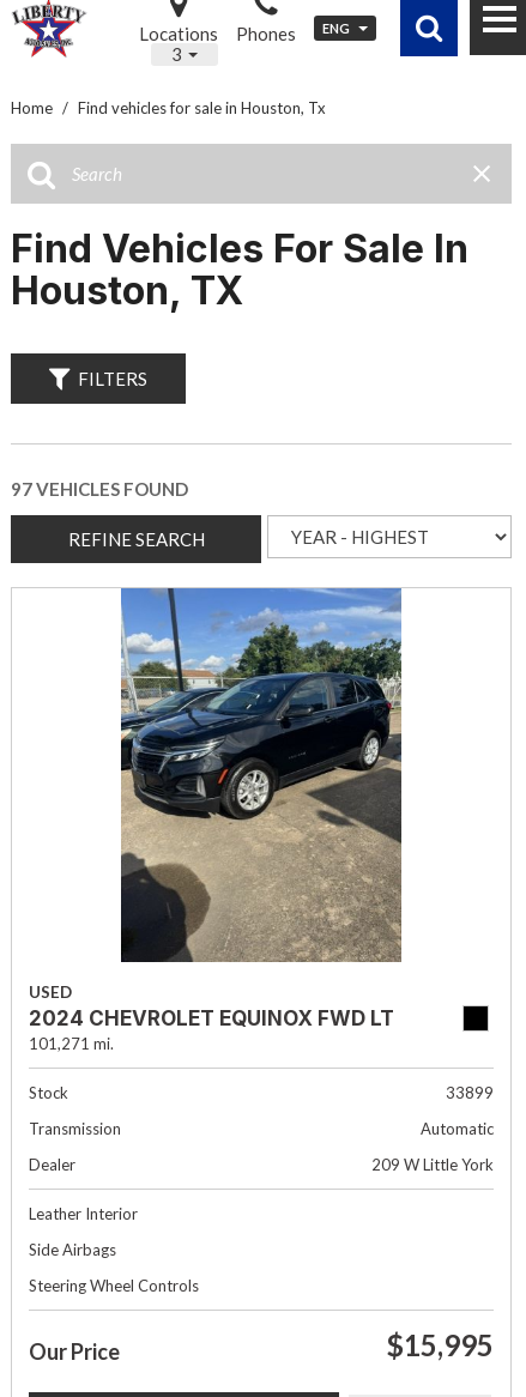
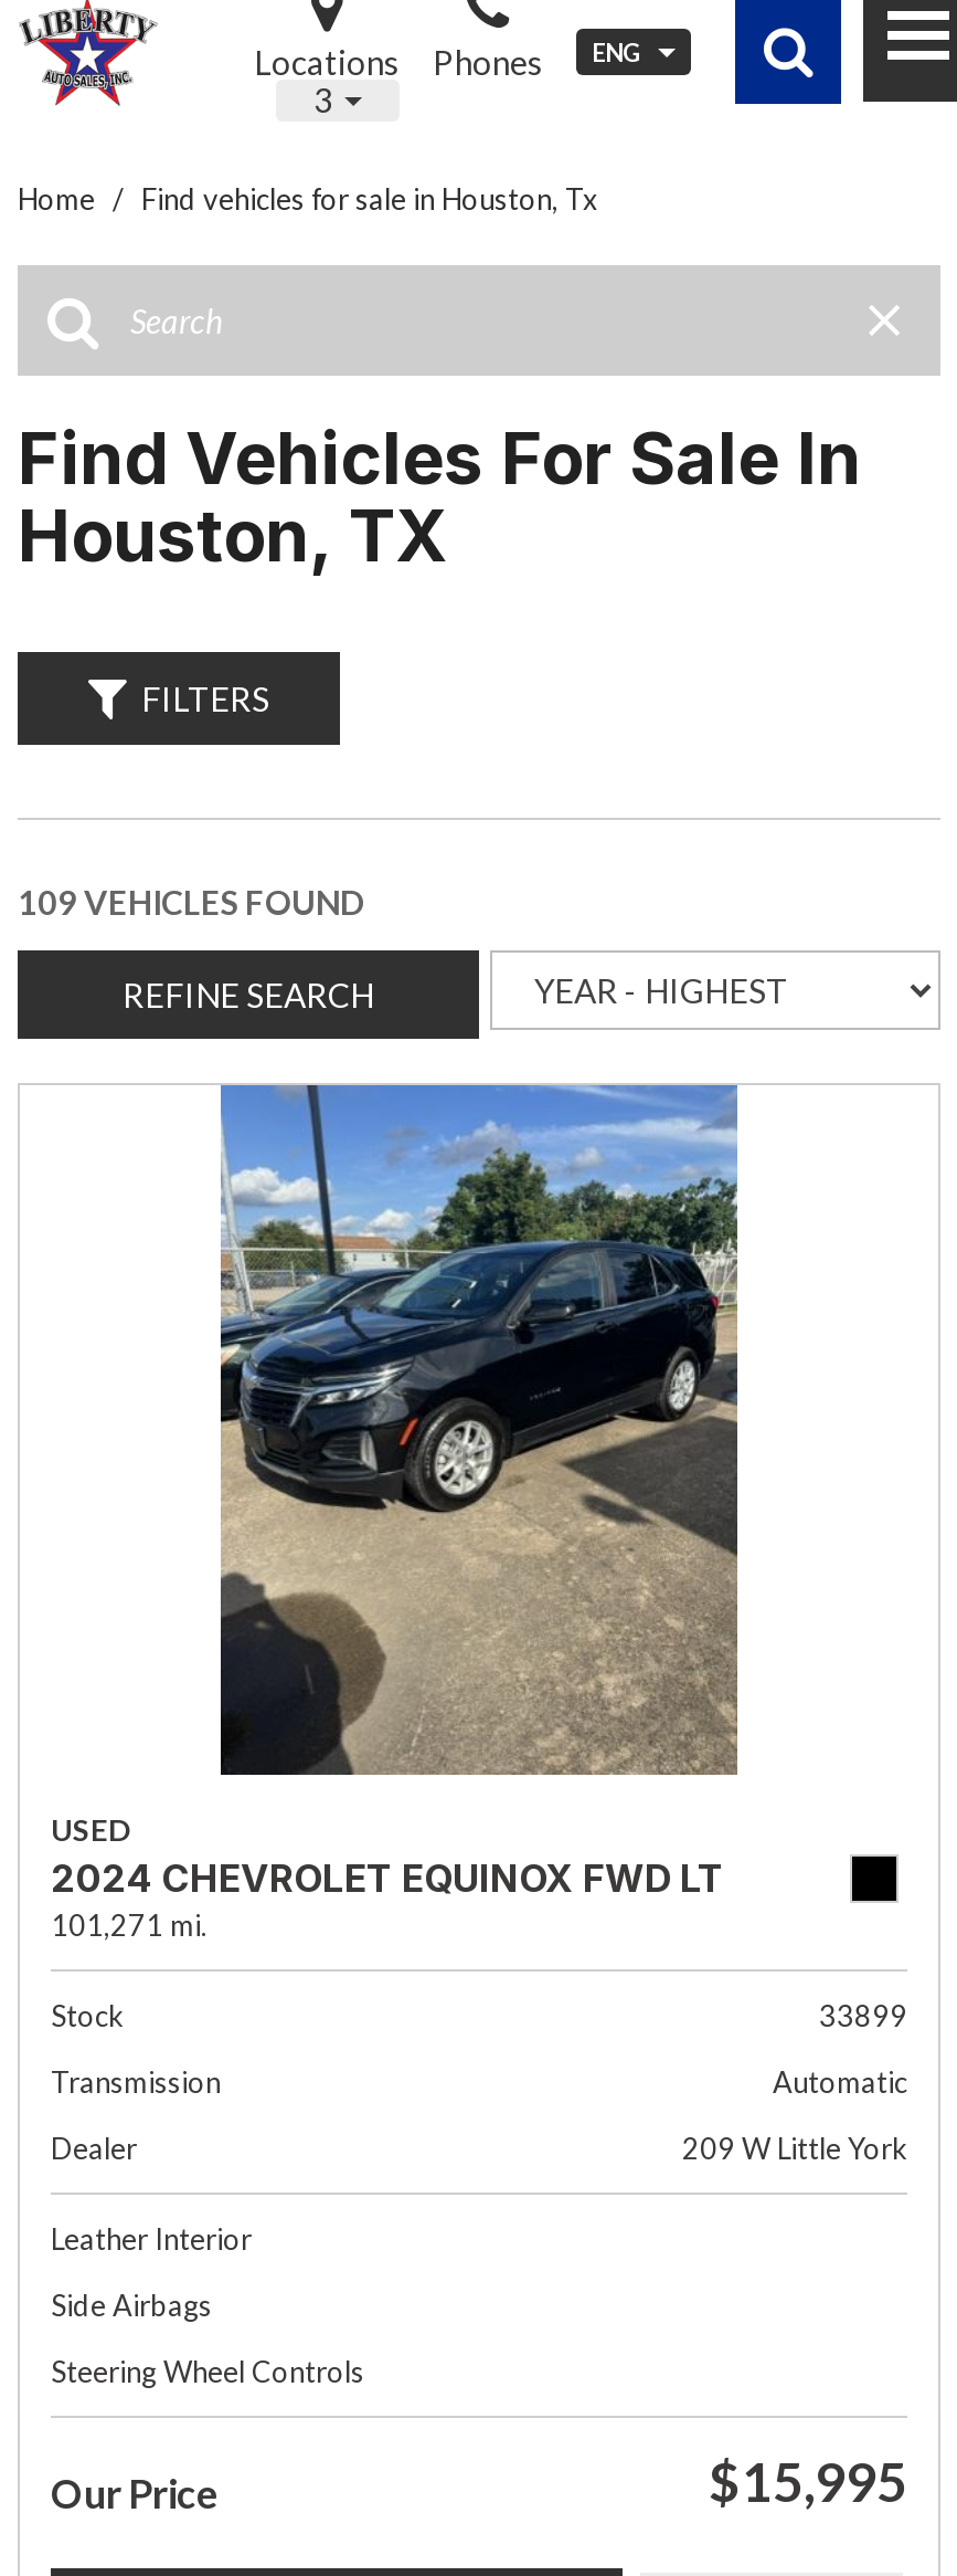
[11,478,188,500] 97 VEHICLES FOUND -> [18,882,364,922] 109 VEHICLES FOUND

